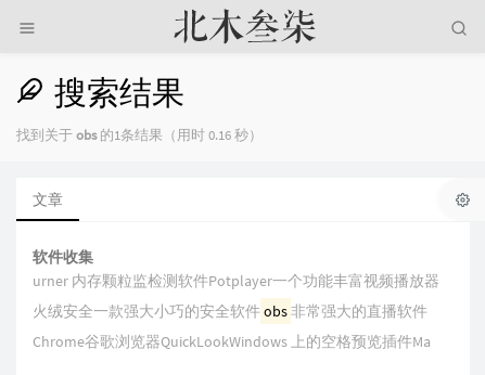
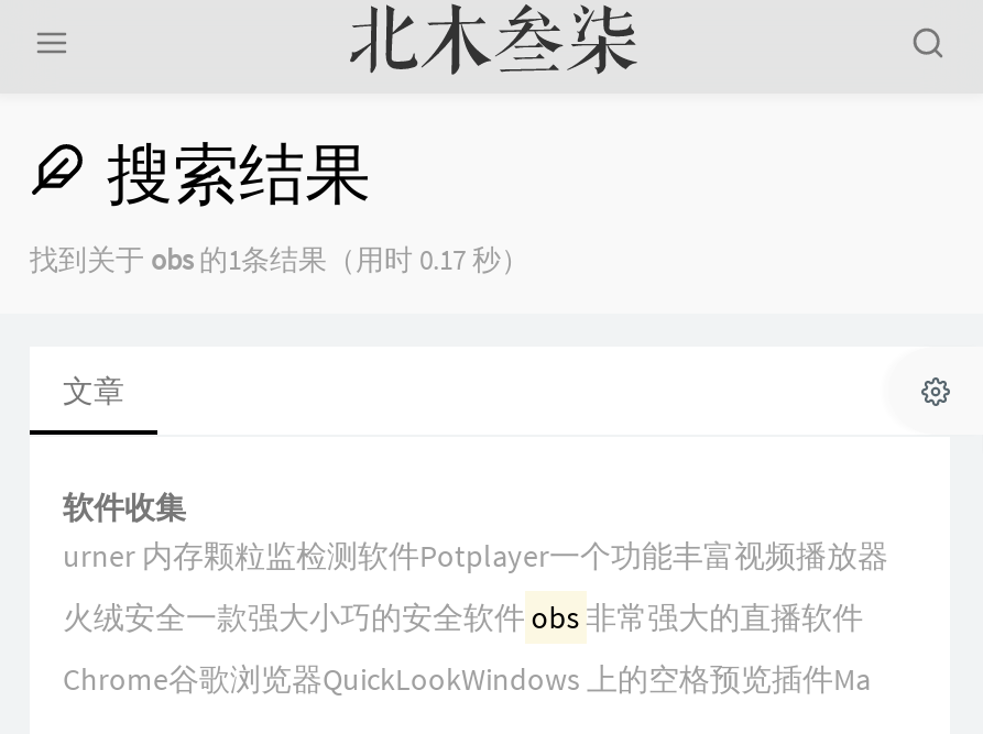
[16,126,263,144] 找到关于obs的1条结果（用时 0.16 秒） -> [30,241,529,278] 找到关于obs的1条结果（用时 0.17 秒）

